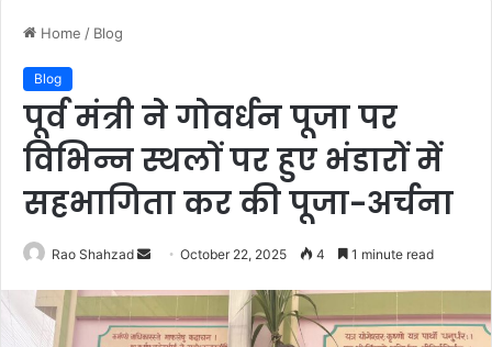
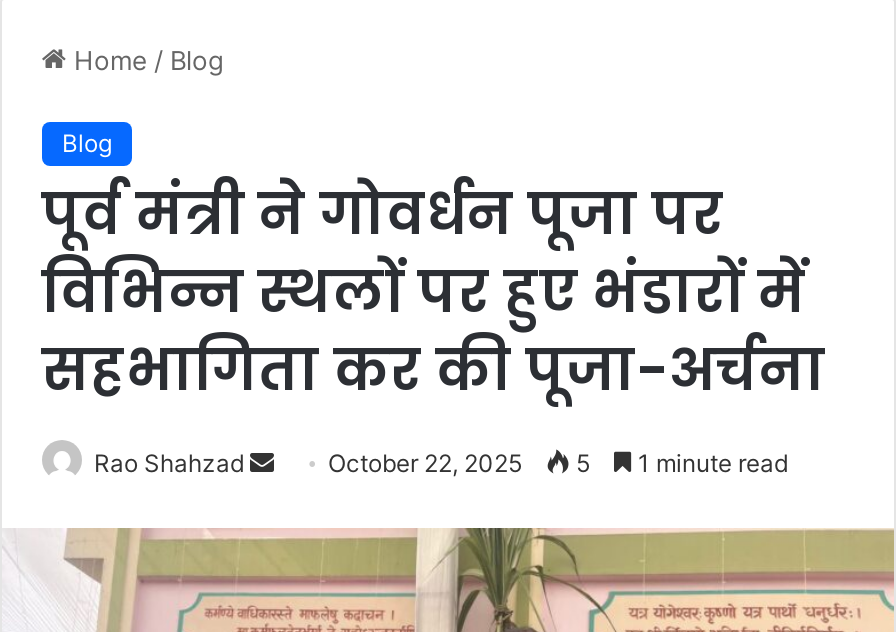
[313,246,325,263] 4 -> [570,448,590,478] 5

